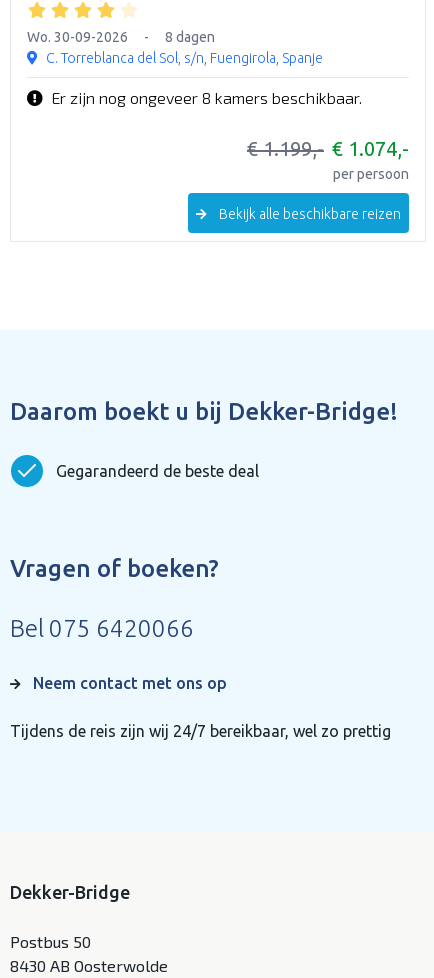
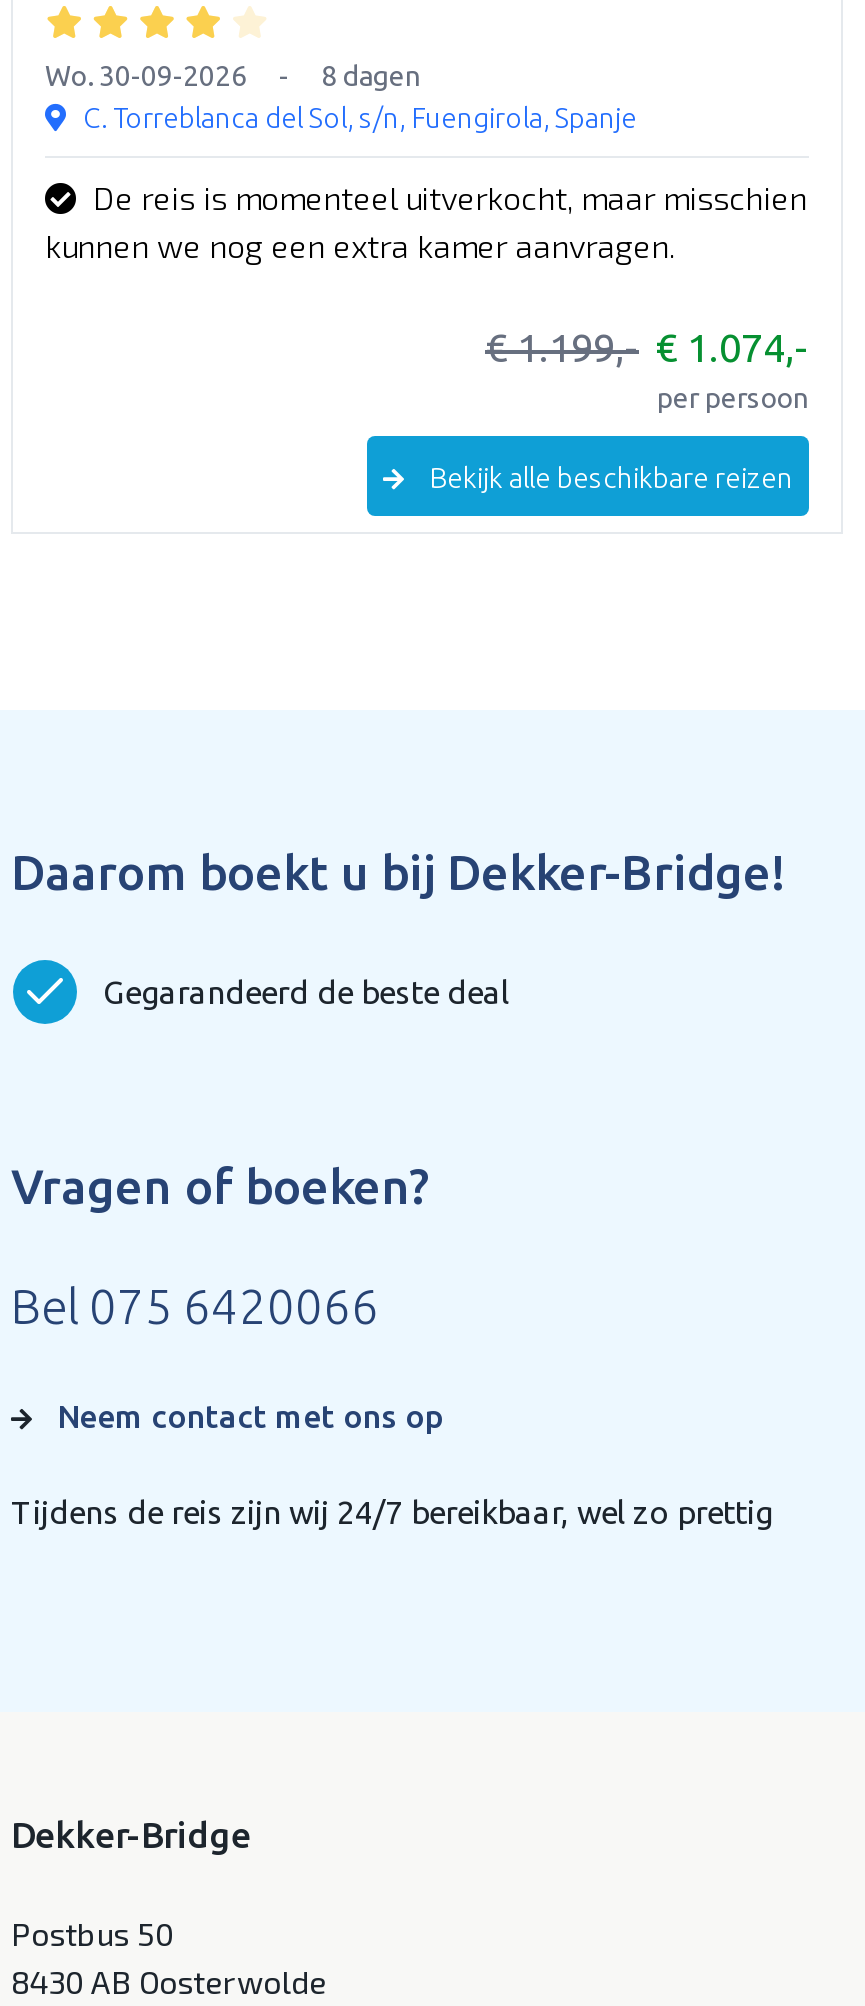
[51,88,362,107] Er zijn nog ongeveer 8 kamers beschikbaar. -> [45,178,807,264] De reis is momenteel uitverkocht, maar misschien | kunnen we nog een extra kamer aanvragen.

